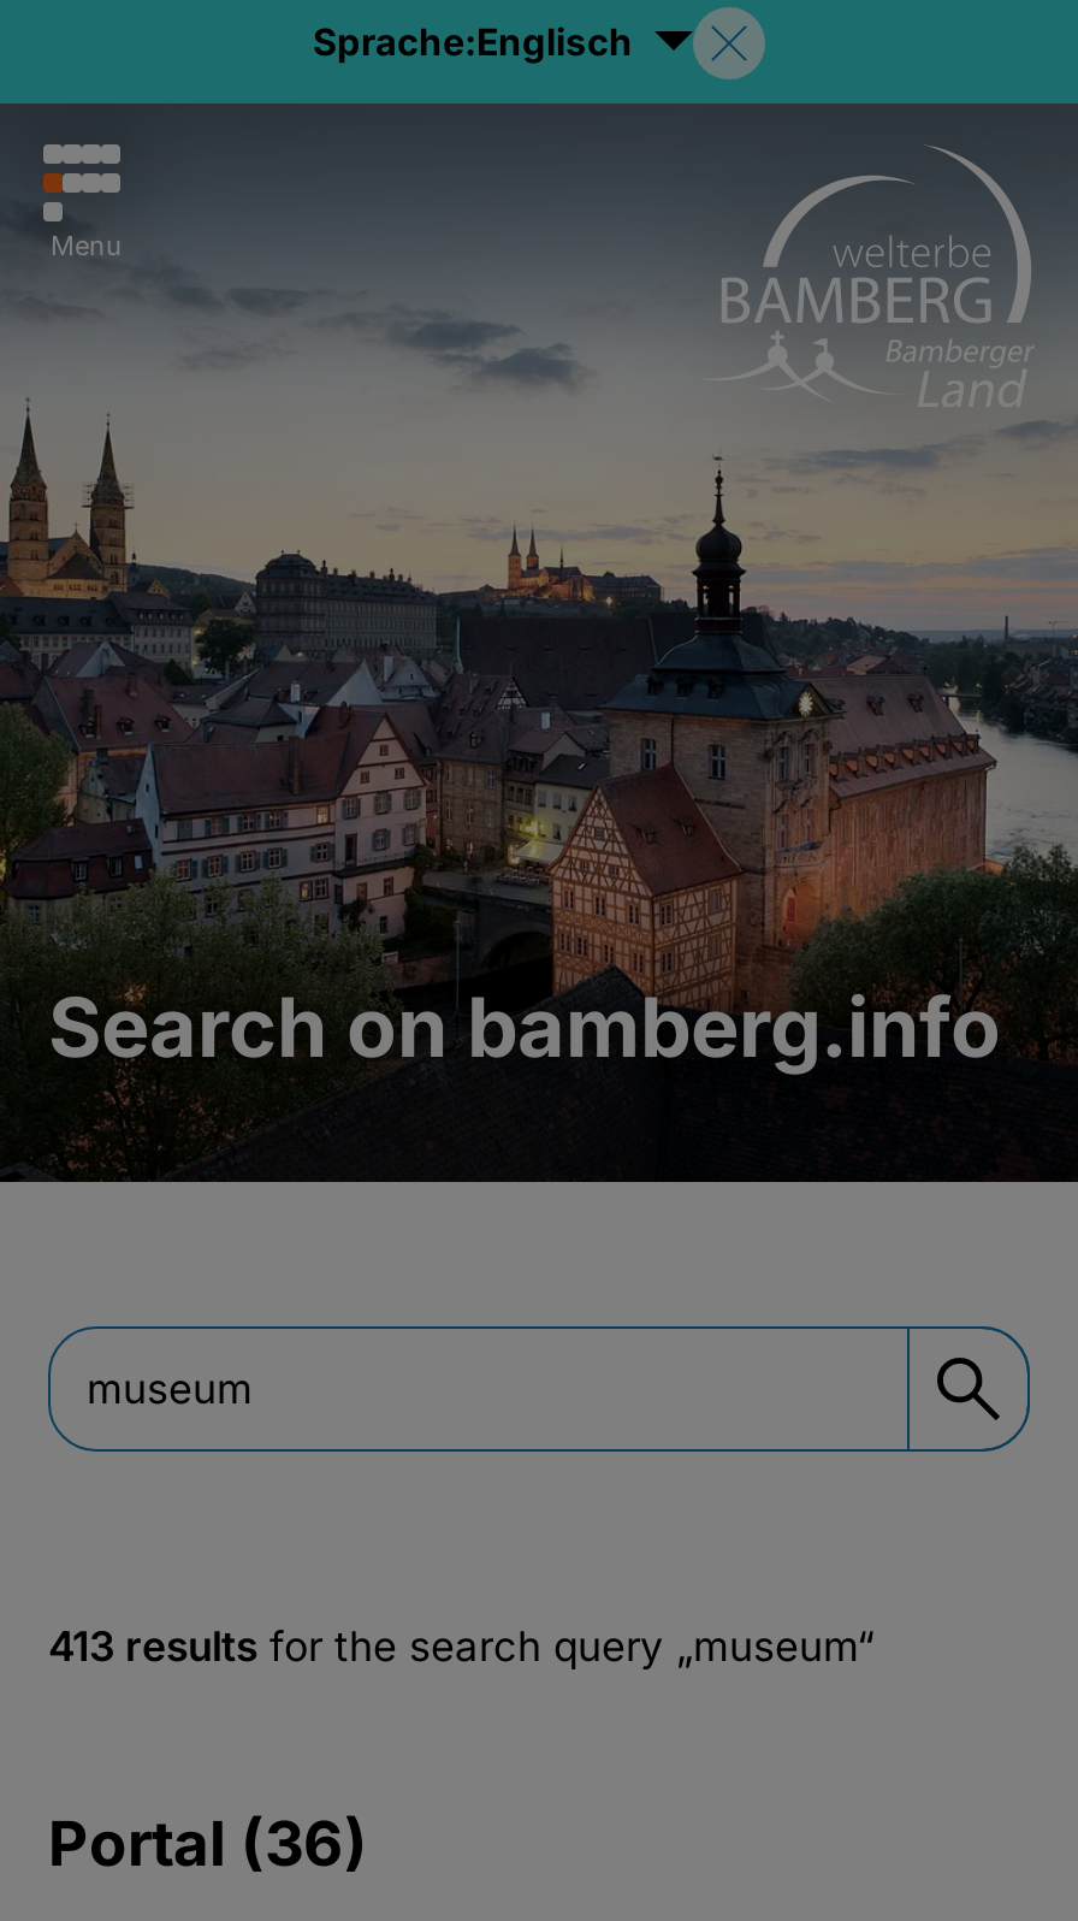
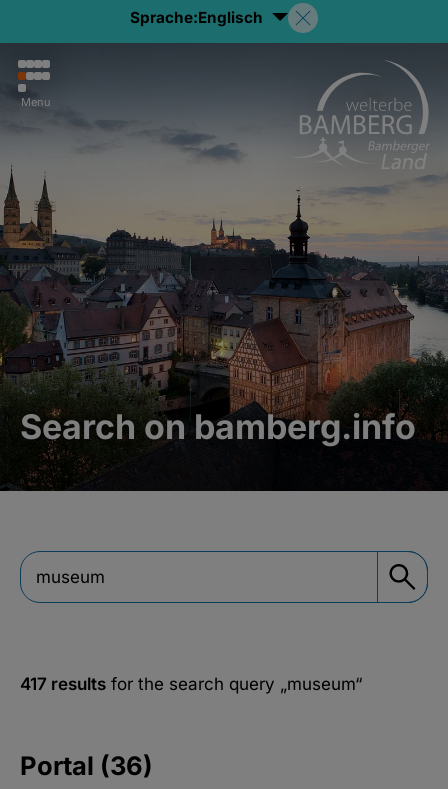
[48,1621,873,1669] 413 results for the search query „museum“ -> [20,673,362,693] 417 results for the search query „museum“

